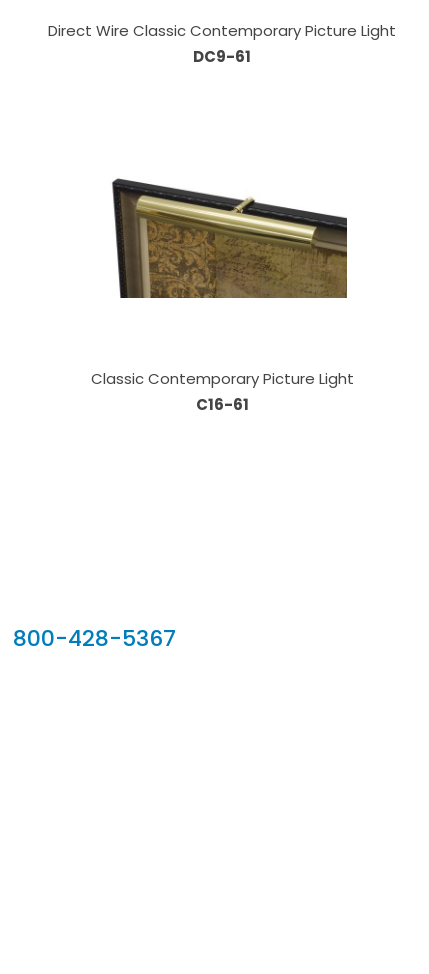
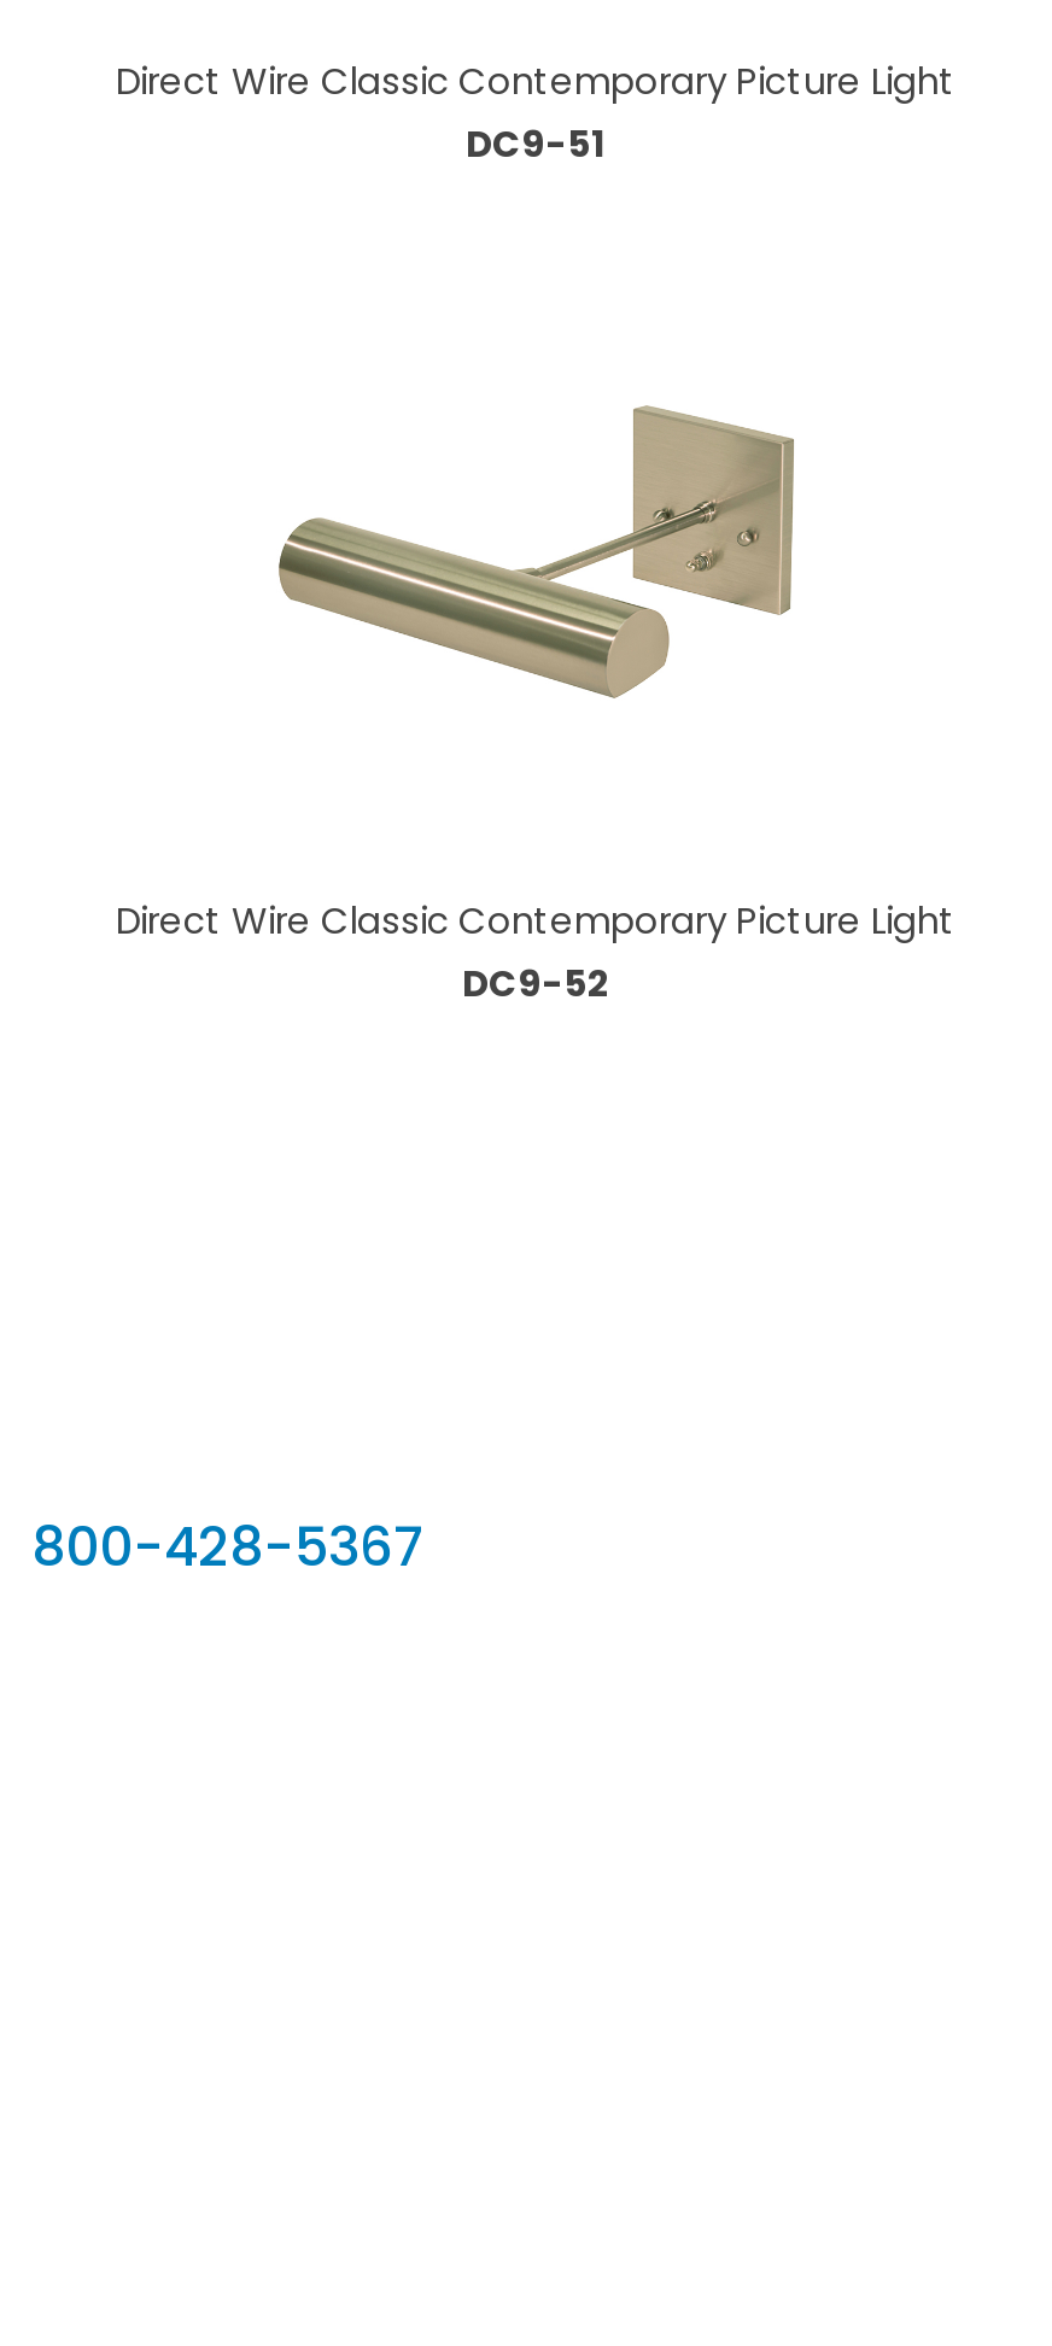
[193,46,251,67] DC9-61 -> [466,119,606,170] DC9-51
[111,166,348,299] [image] -> [270,403,837,726] [image]
[90,368,353,415] Classic Contemporary Picture Light | C16-61 -> [116,896,955,1009] Direct Wire Classic Contemporary Picture Light | DC9-52

